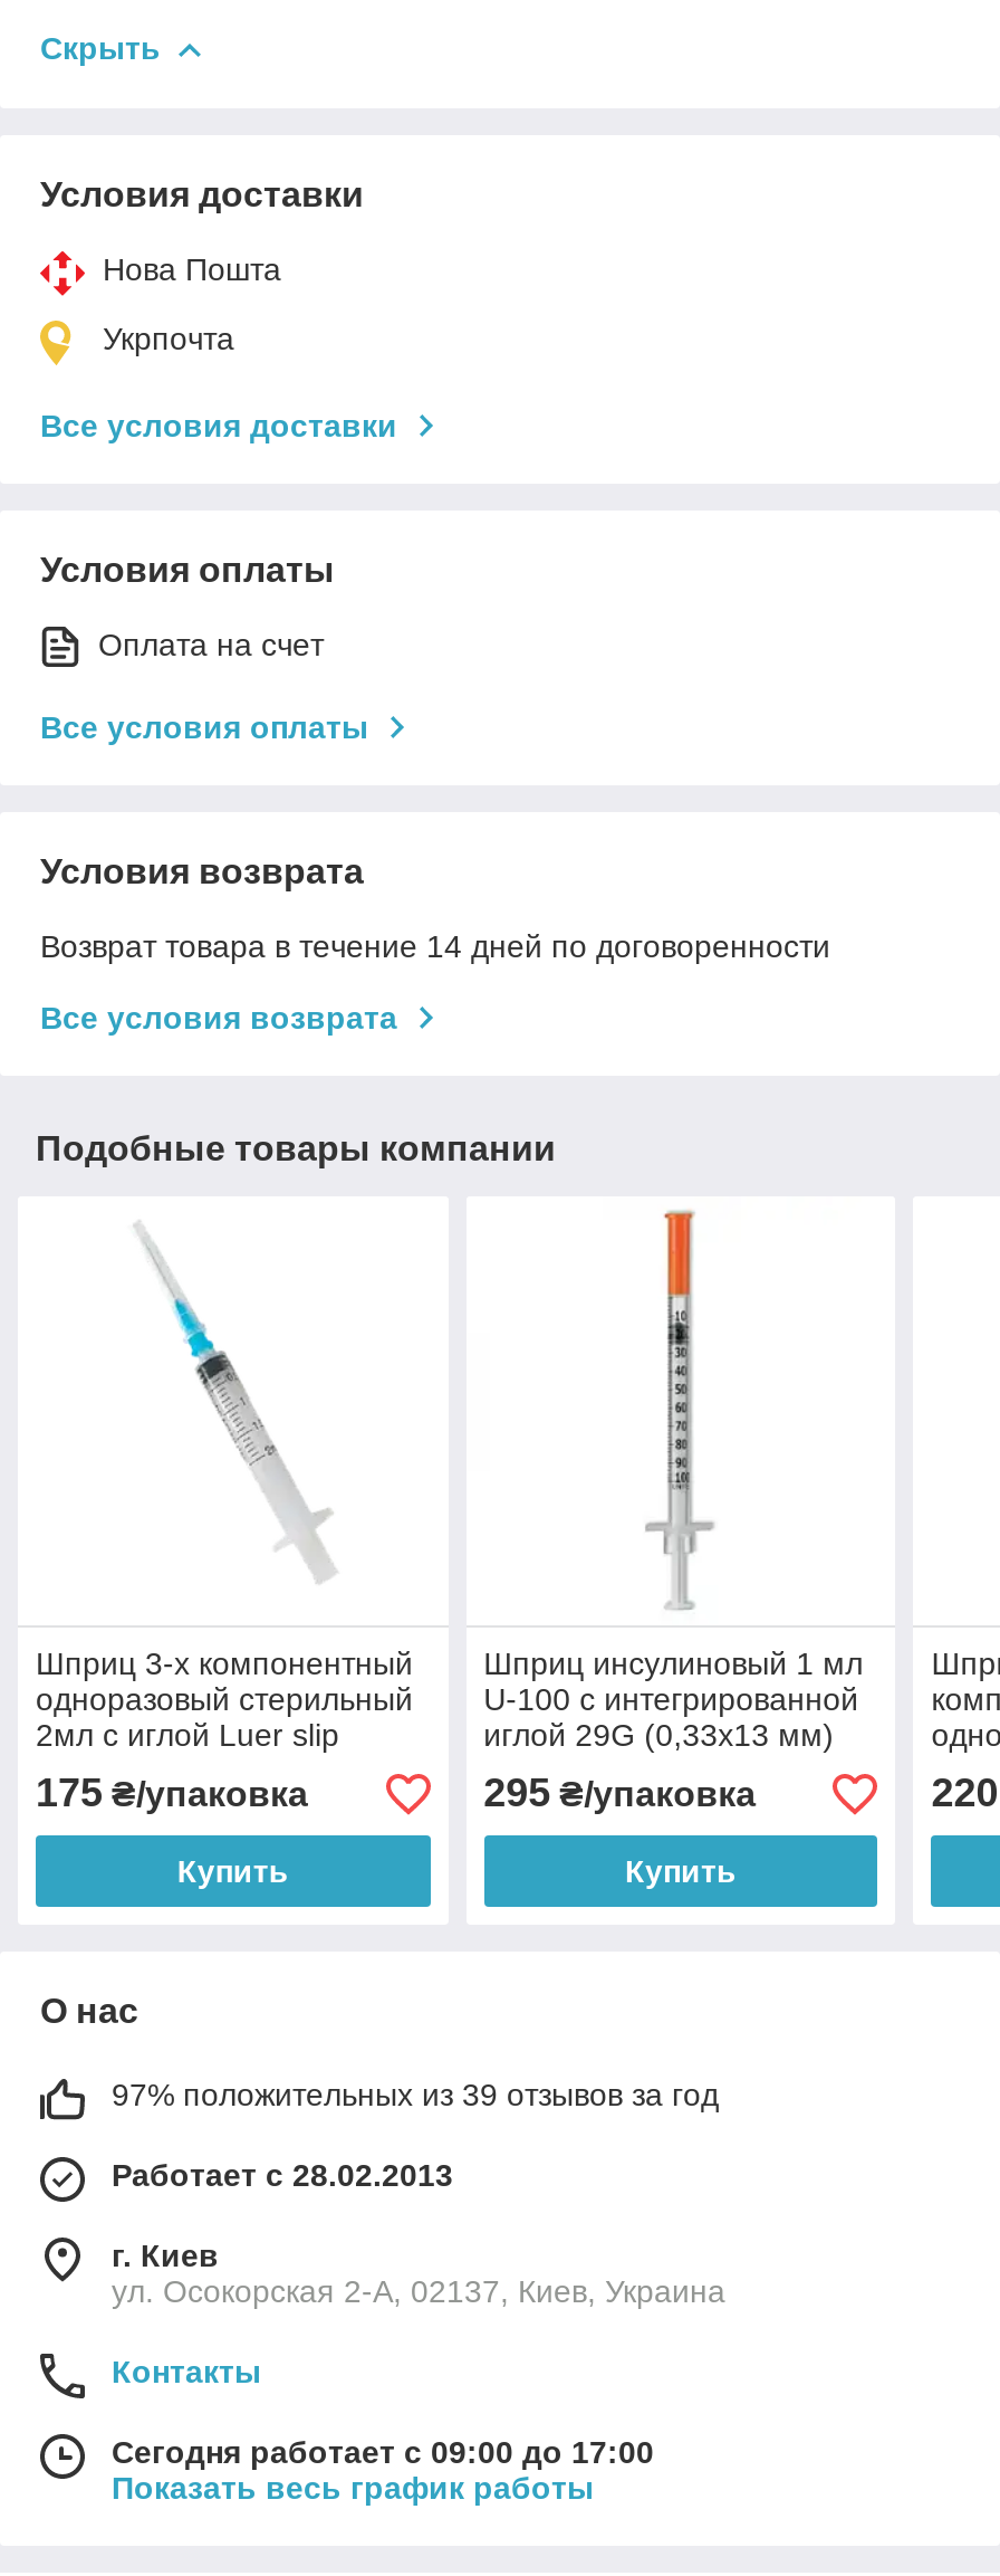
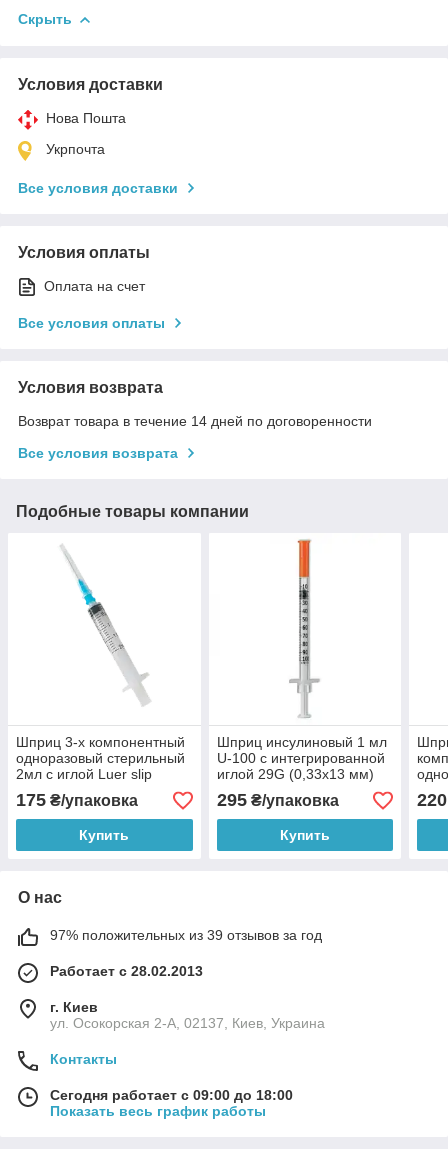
[112,2435,654,2471] Сегодня работает с 09:00 до 17:00 -> [50,1087,293,1103] Сегодня работает с 09:00 до 18:00

